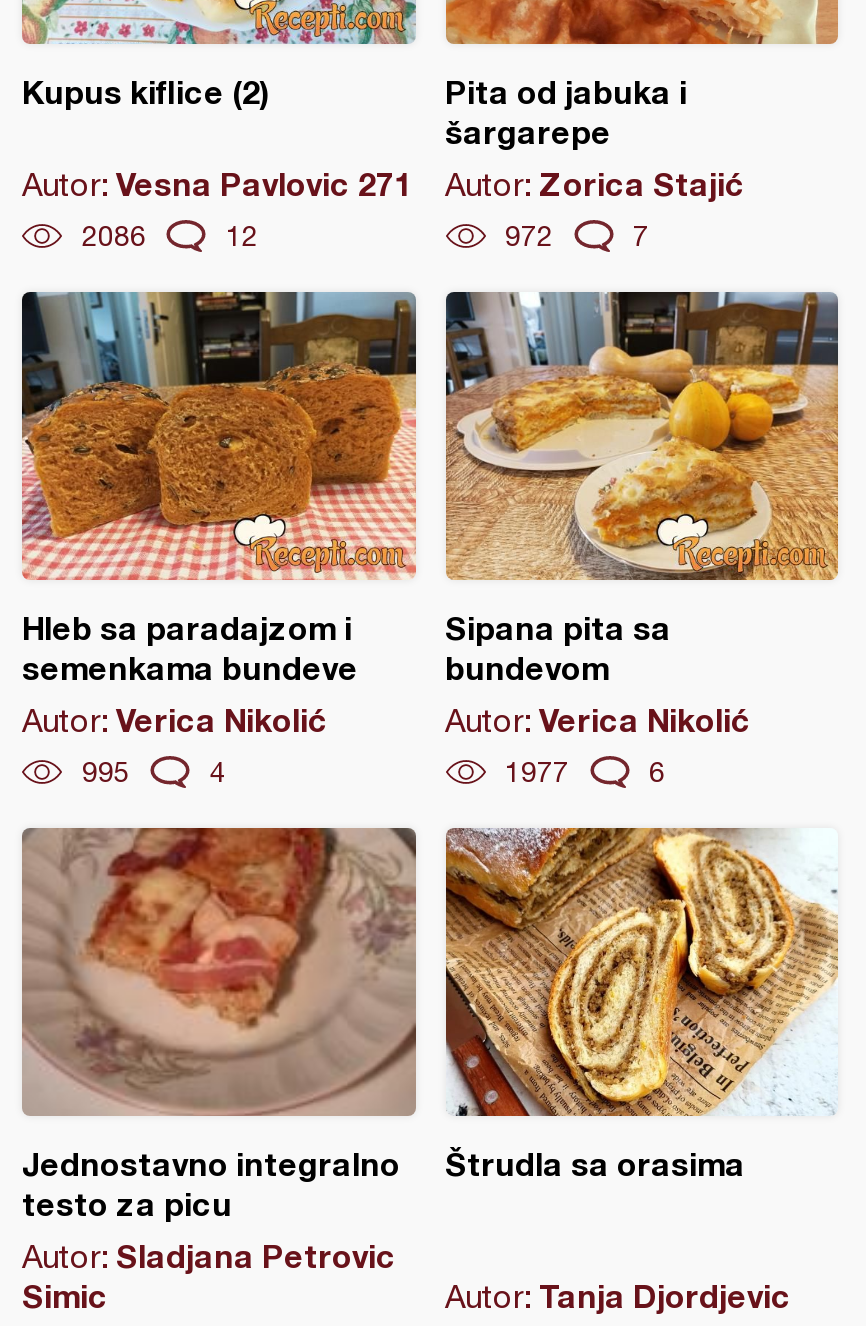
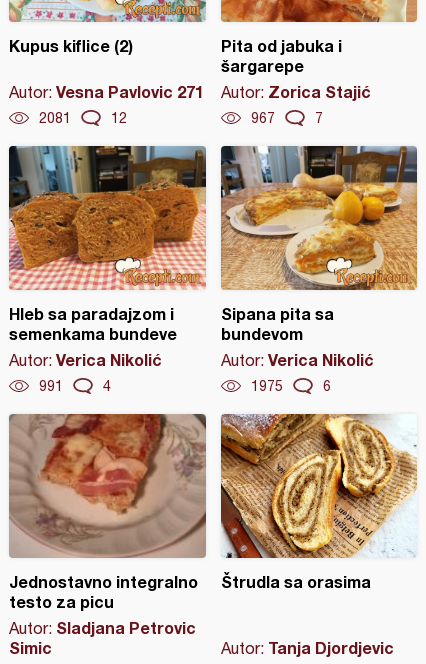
[82,220,146,252] 2086 -> [39,110,71,126] 2081
[505,220,553,252] 972 -> [250,110,274,126] 967
[82,756,130,788] 995 -> [39,378,63,394] 991
[505,756,569,788] 1977 -> [250,378,282,394] 1975

